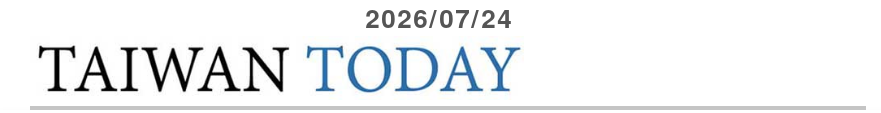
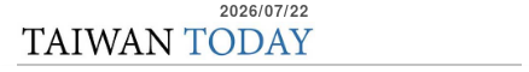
[365,0,513,36] 2026/07/24 -> [219,0,309,22] 2026/07/22

